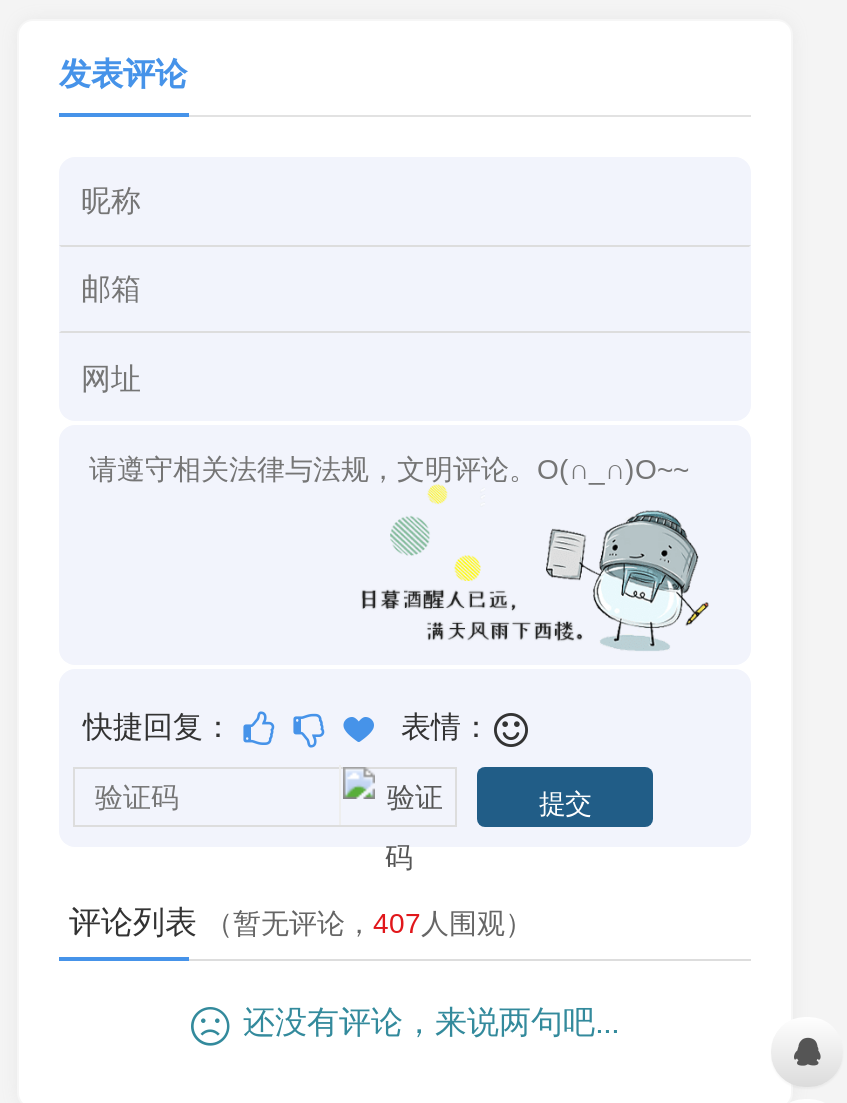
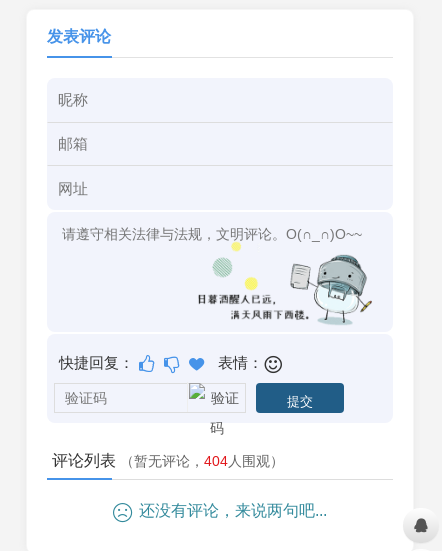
[69,905,533,939] 评论列表（暂无评论，407人围观） -> [52,452,284,469] 评论列表（暂无评论，404人围观）

